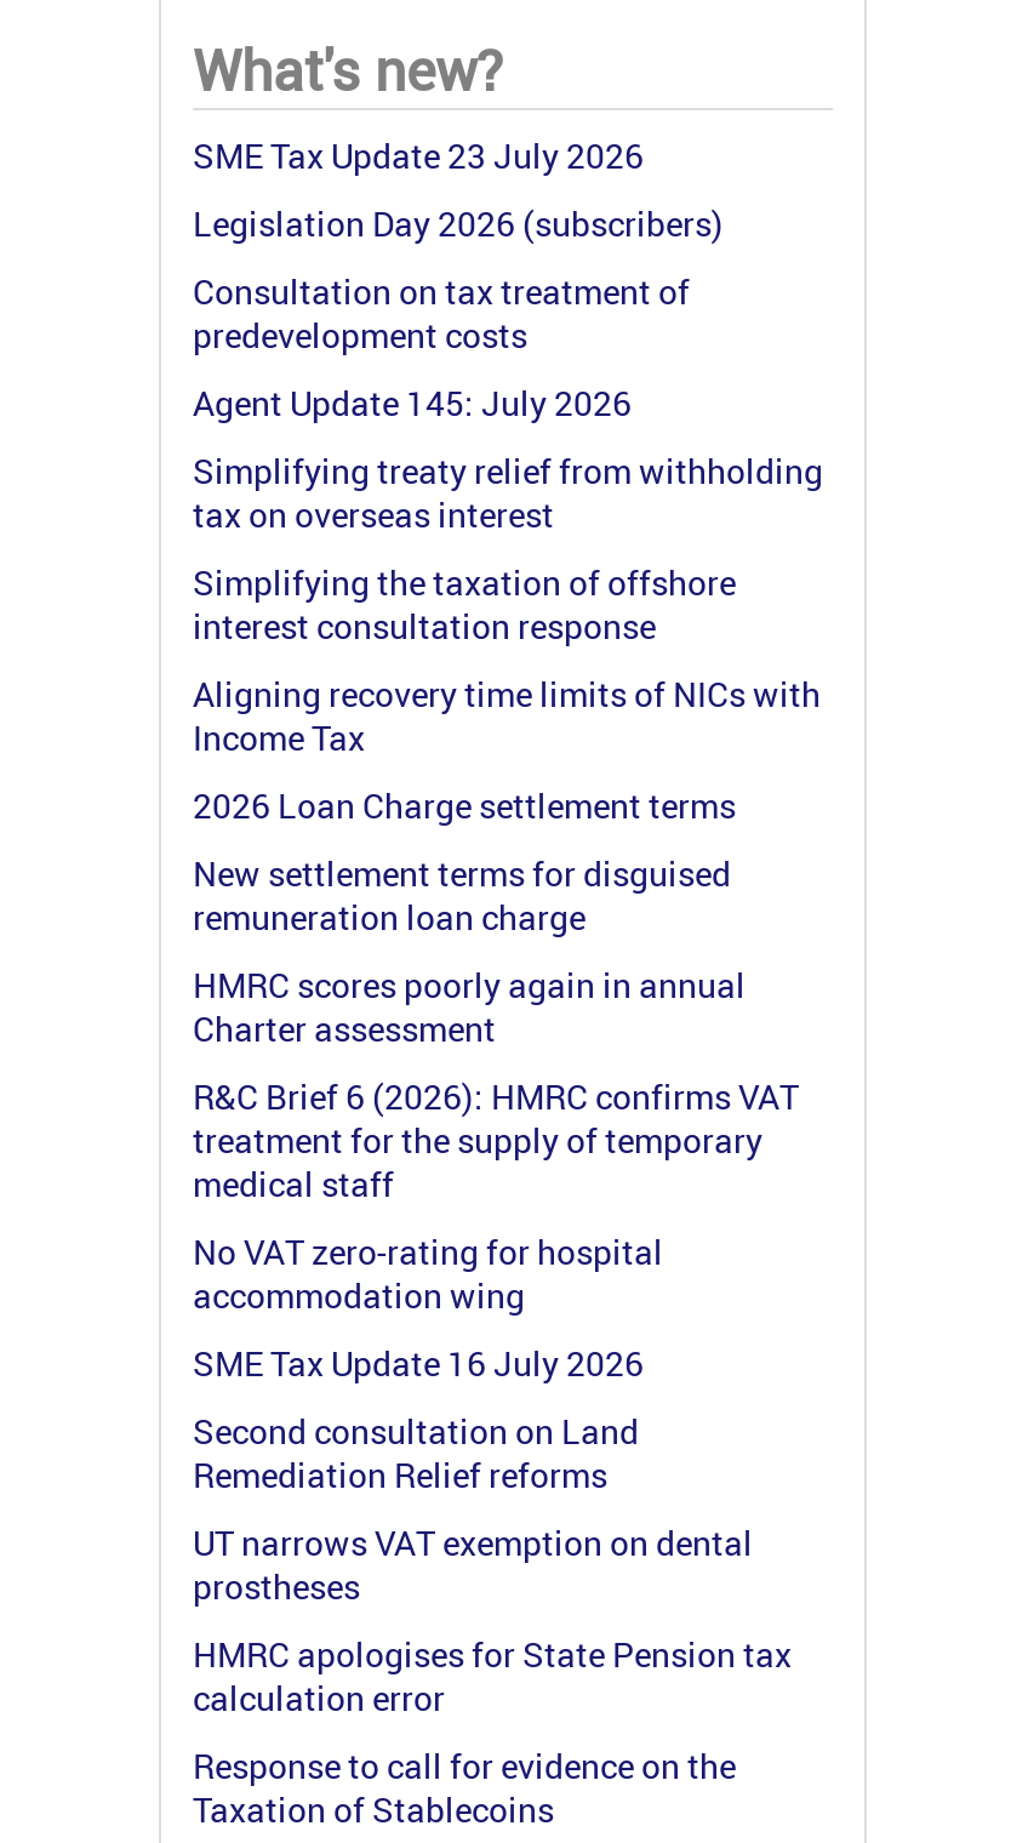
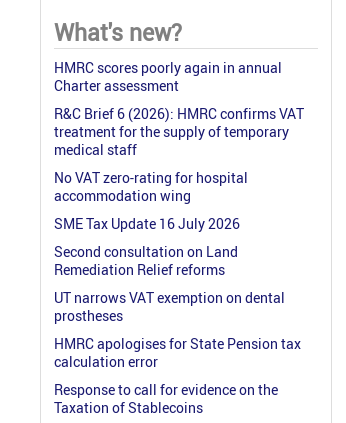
[193,133,823,941] SME Tax Update 23 July 2026 | Legislation Day 2026 (subscribers) | Consultation on tax treatment of | predevelopment costs | Agent Update 145: July 2026 | Simplifying treaty relief from withholding | tax on overseas interest | Simplifying the taxation of offshore | interest consultation response | Aligning recovery time limits of NICs with | Income Tax | 2026 Loan Charge settlement terms | New settlement terms for disguised | remuneration loan charge -> none

